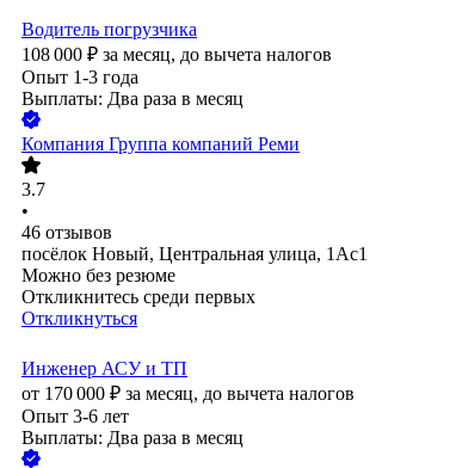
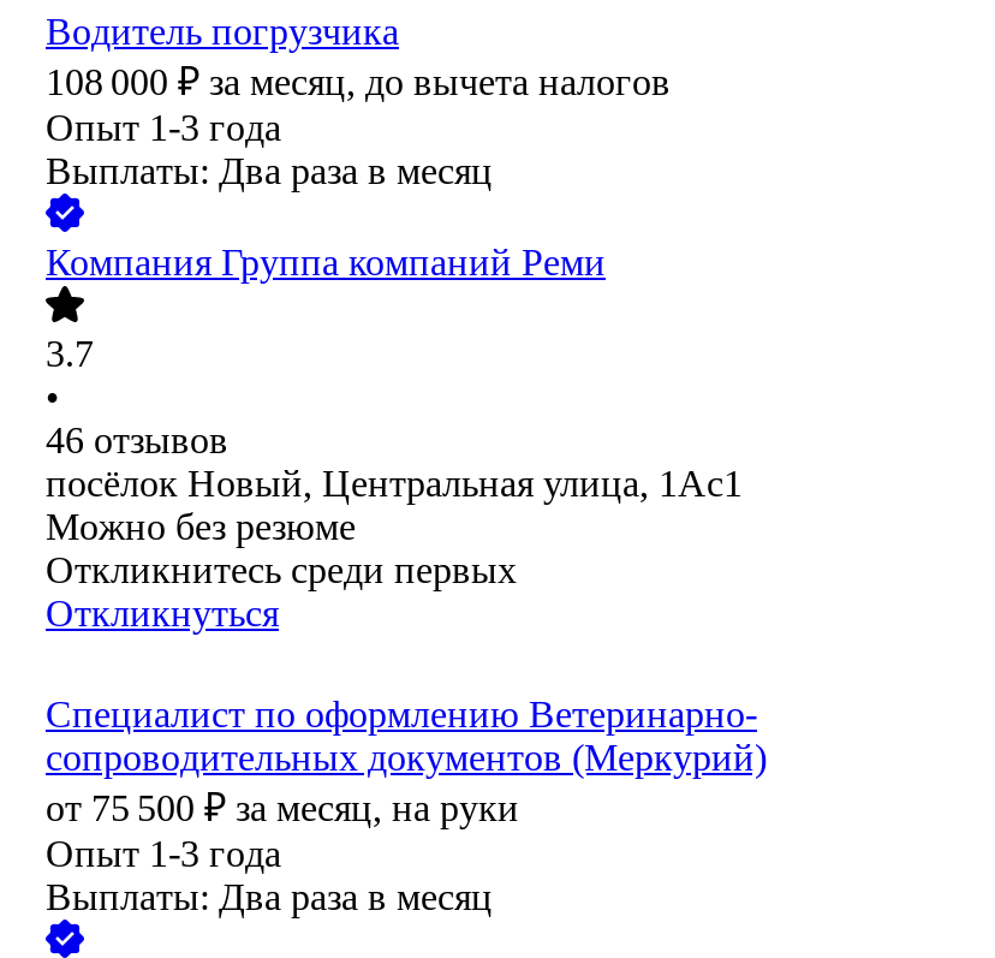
[21,359,355,427] Инженер АСУ и ТП | от 170 000 ₽ за месяц, до вычета налогов | Опыт 3-6 лет -> [46,694,767,875] Специалист по оформлению Ветеринарно- | сопроводительных документов (Меркурий) | от 75 500 ₽ за месяц, на руки | Опыт 1-3 года

